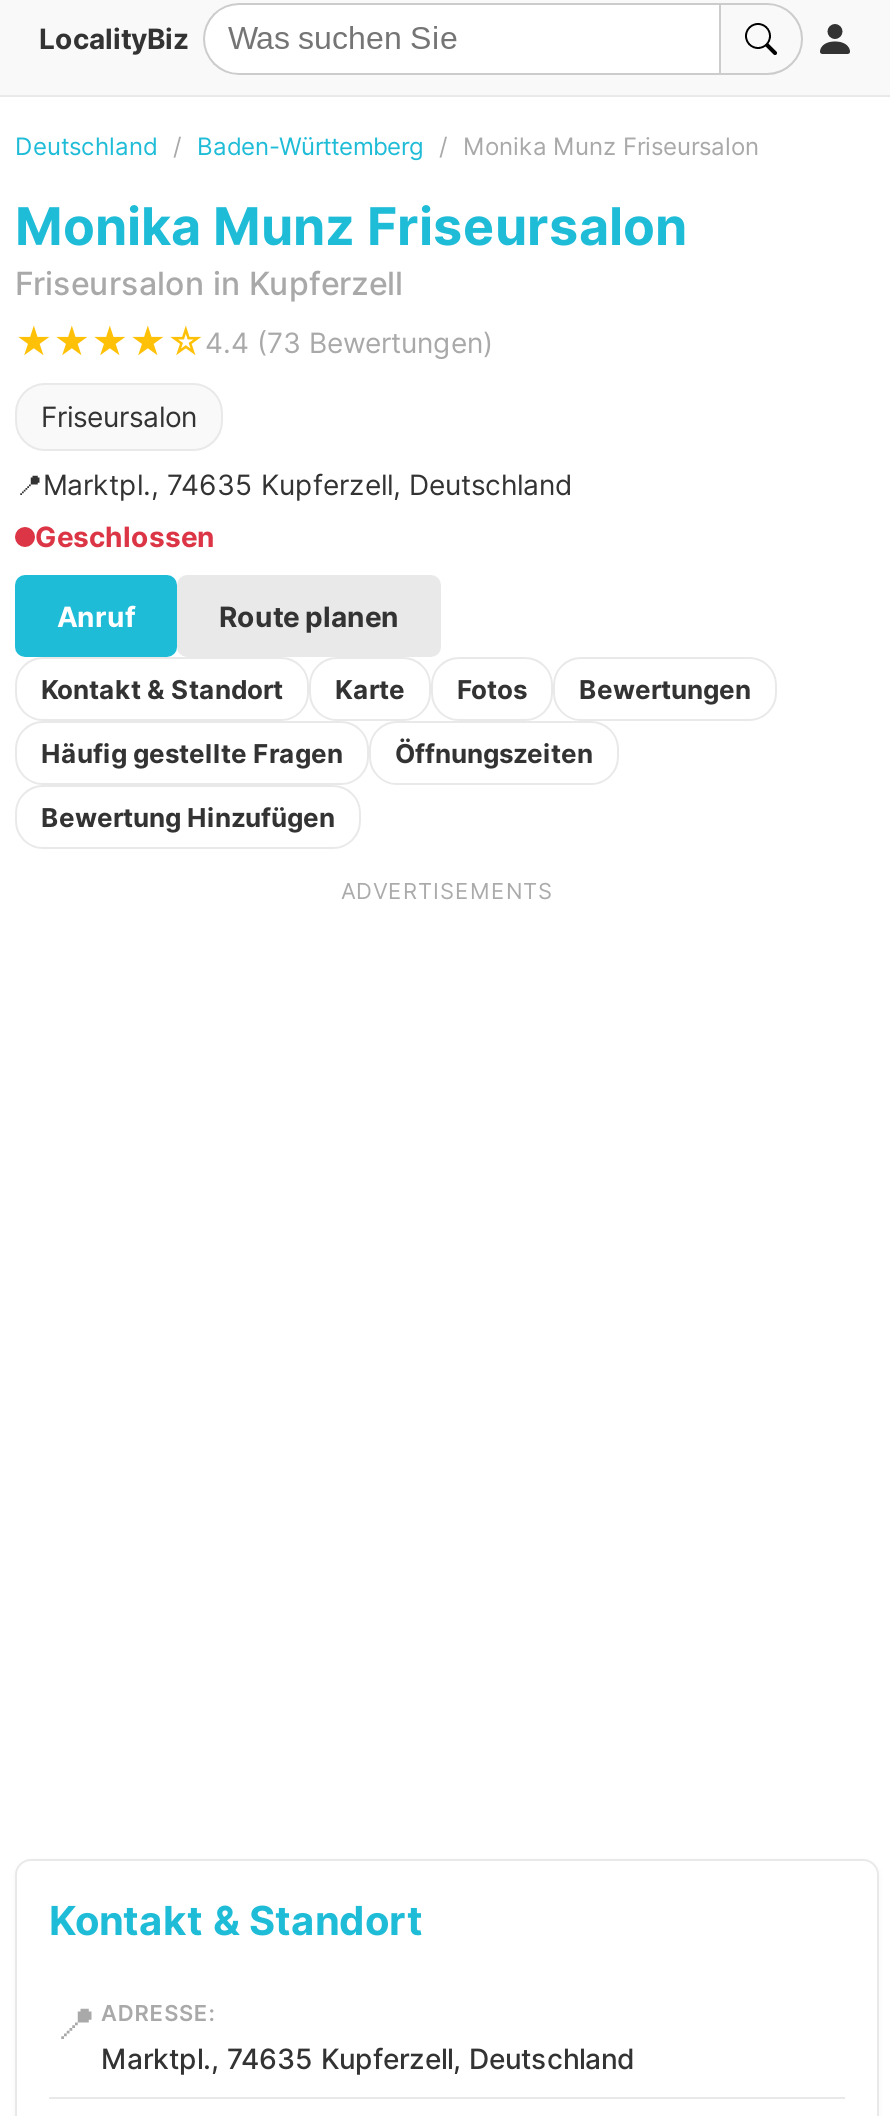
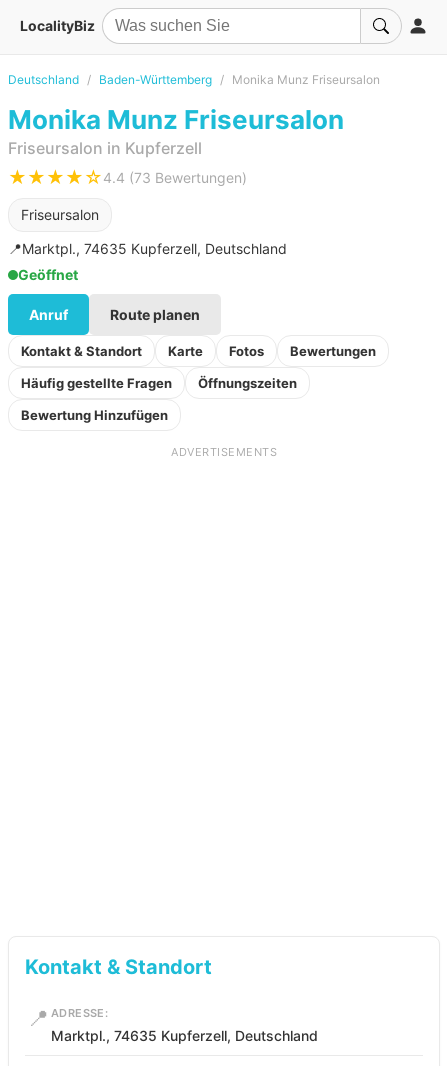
[35,519,215,553] Geschlossen -> [18,266,78,283] Geöffnet

